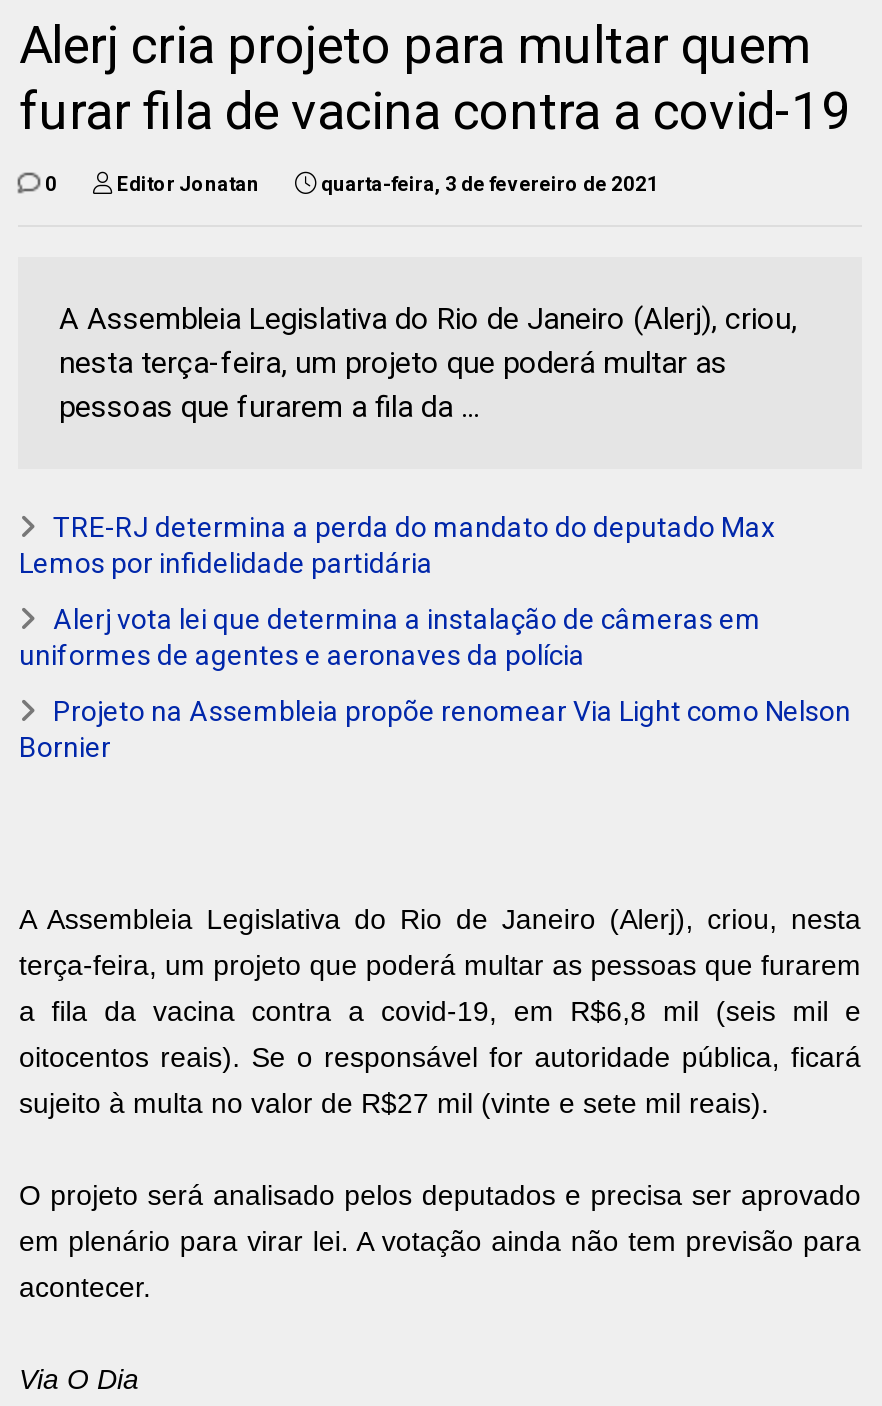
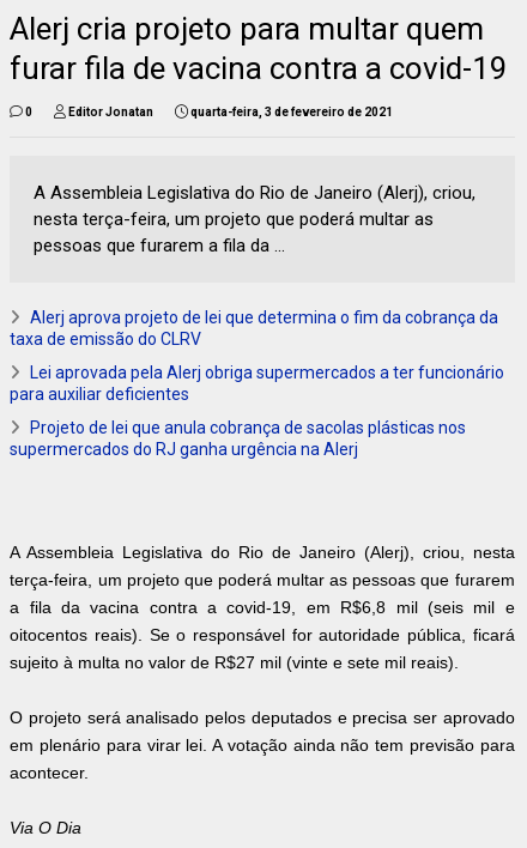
[19,511,775,579] TRE-RJ determina a perda do mandato do deputado Max | Lemos por infidelidade partidária -> [10,308,499,349] Alerj aprova projeto de lei que determina o fim da cobrança da | taxa de emissão do CLRV
[19,603,761,671] Alerj vota lei que determina a instalação de câmeras em | uniformes de agentes e aeronaves da polícia -> [10,363,505,404] Lei aprovada pela Alerj obriga supermercados a ter funcionário | para auxiliar deficientes
[19,695,851,763] Projeto na Assembleia propõe renomear Via Light como Nelson | Bornier -> [10,418,466,459] Projeto de lei que anula cobrança de sacolas plásticas nos | supermercados do RJ ganha urgência na Alerj

